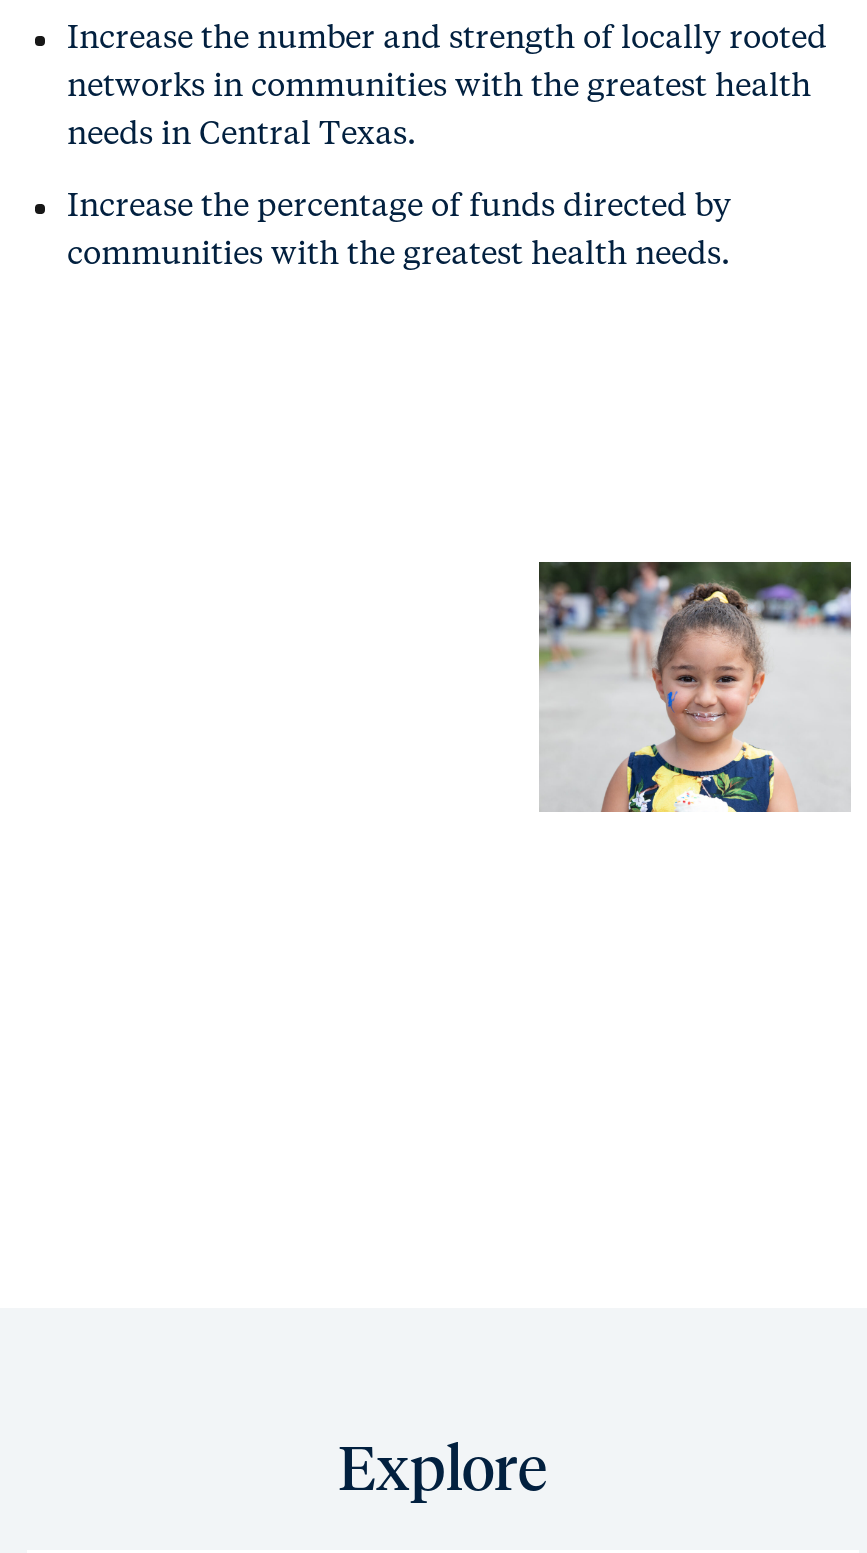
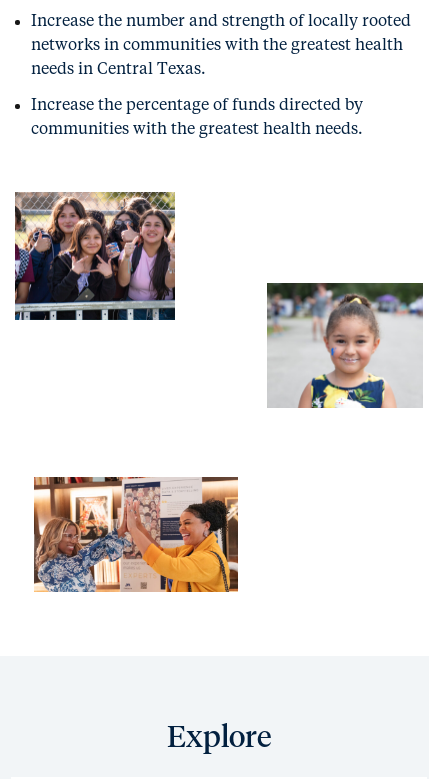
none -> [14,191,176,321] [image]
none -> [33,476,239,593] [image]

